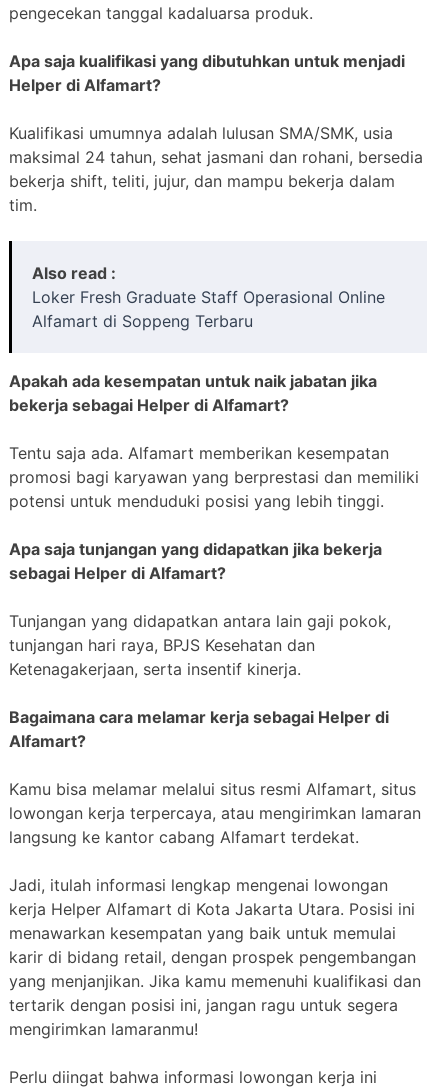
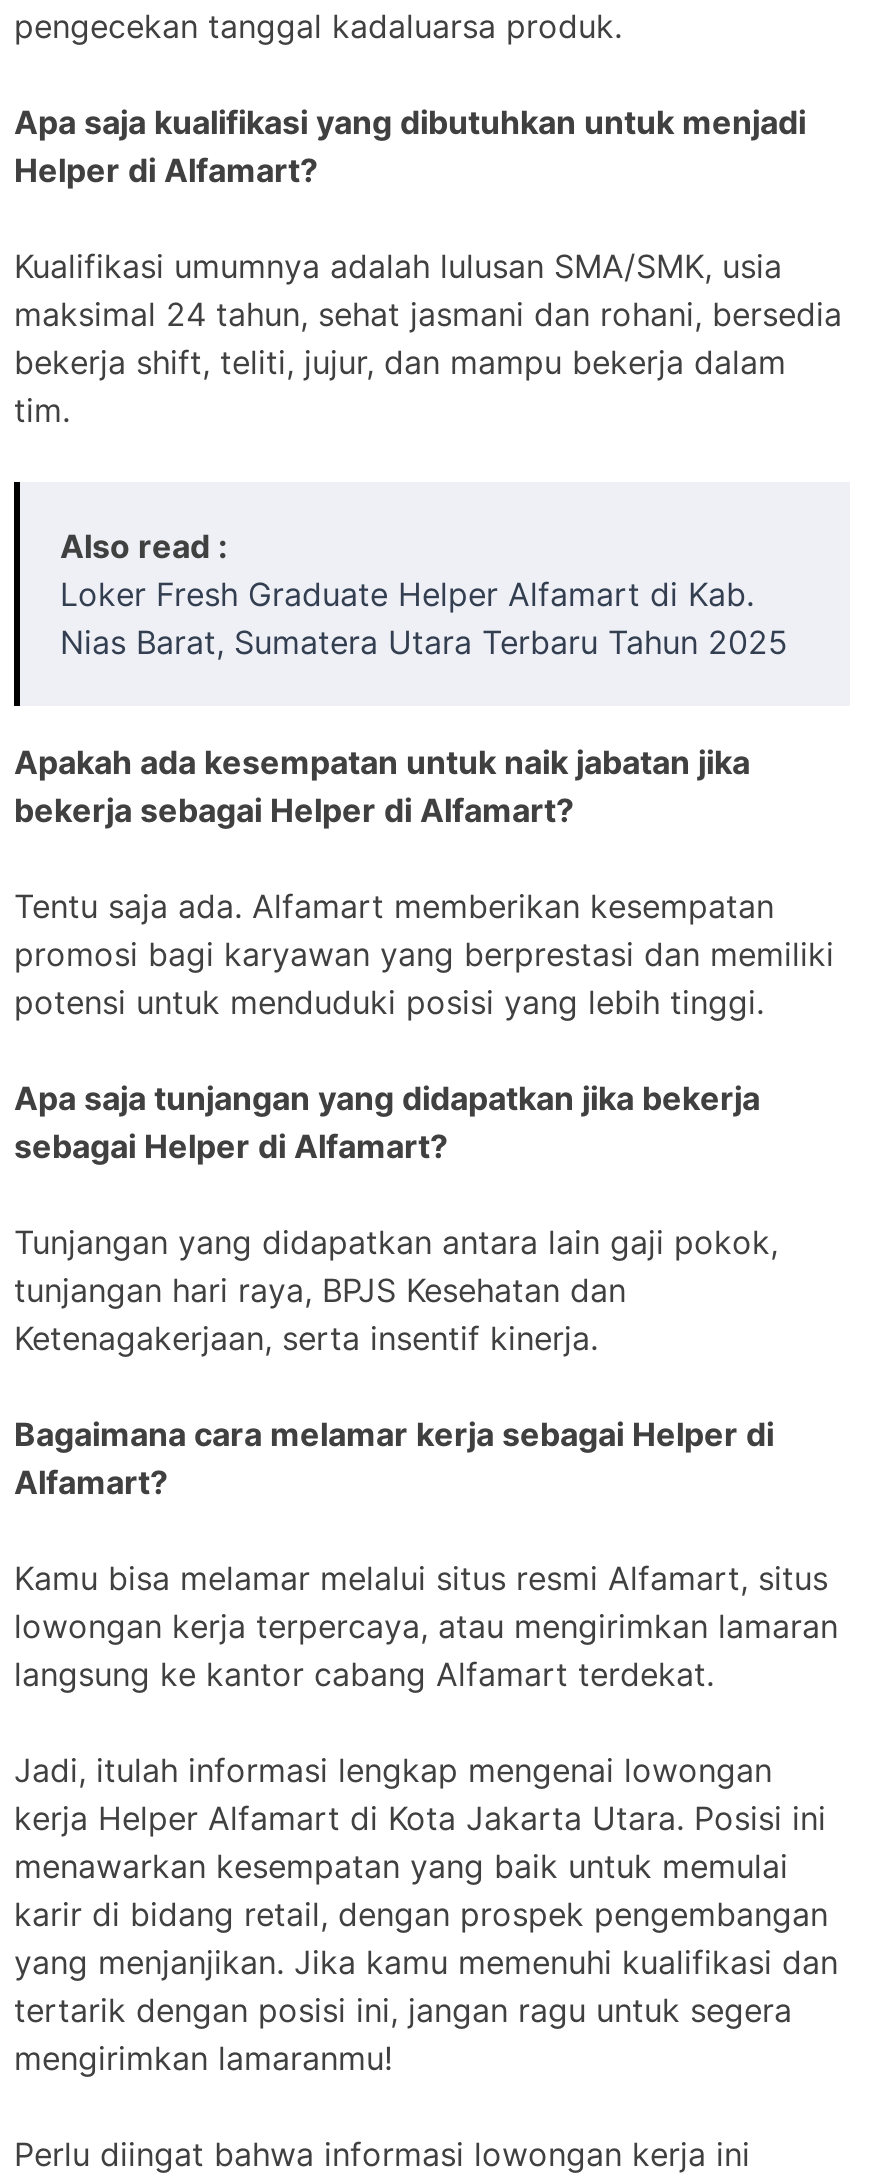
[32,287,385,331] Loker Fresh Graduate Staff Operasional Online | Alfamart di Soppeng Terbaru -> [60,574,788,662] Loker Fresh Graduate Helper Alfamart di Kab. | Nias Barat, Sumatera Utara Terbaru Tahun 2025

